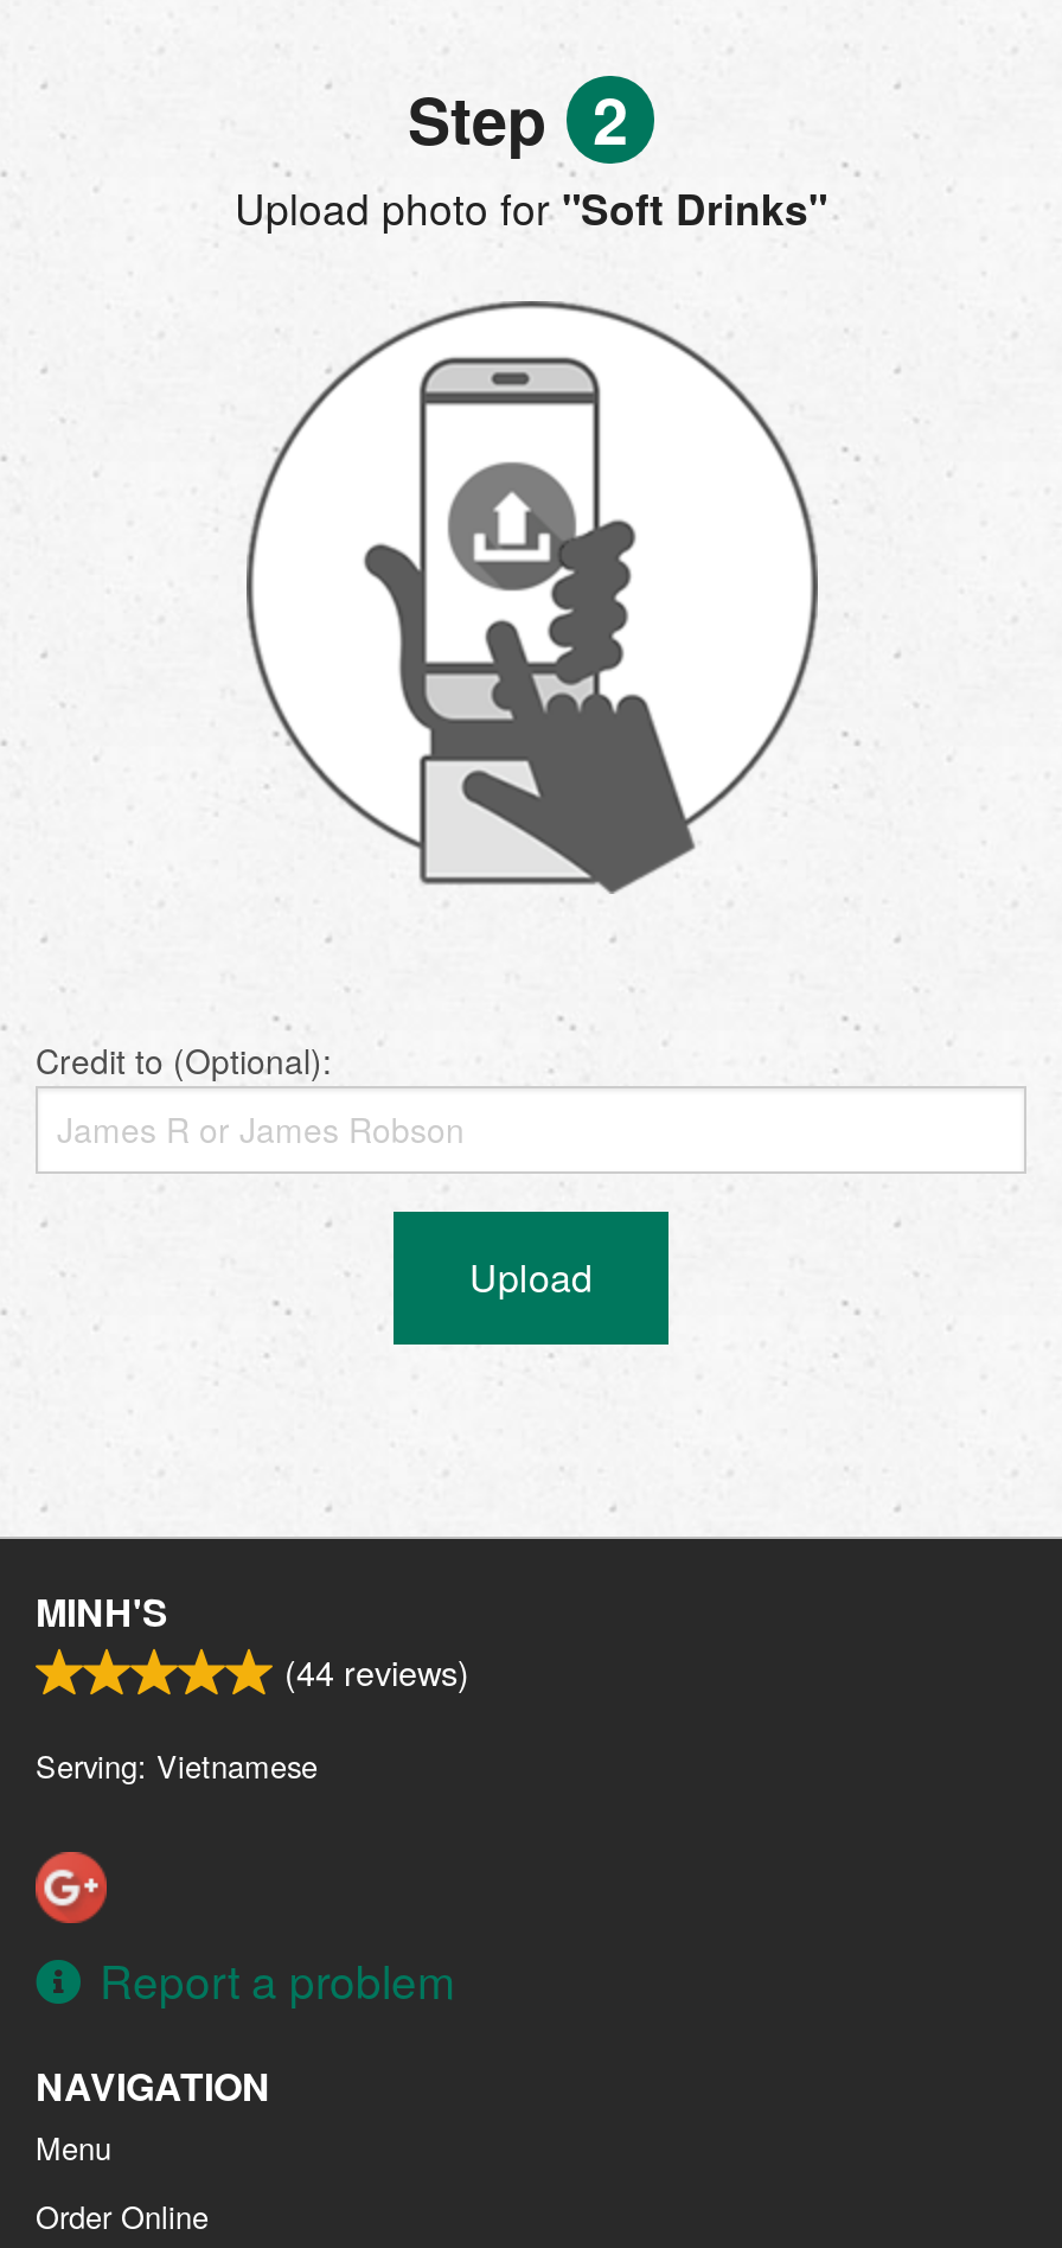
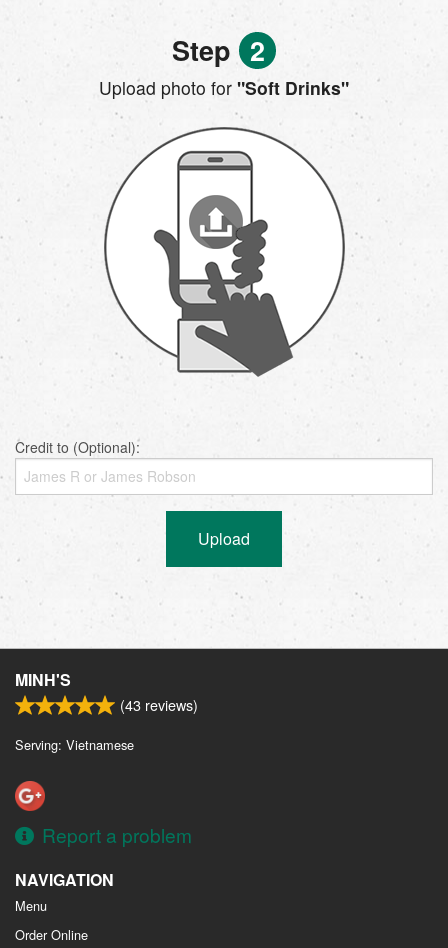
[284,1645,469,1694] (44 reviews) -> [120,693,198,714] (43 reviews)

